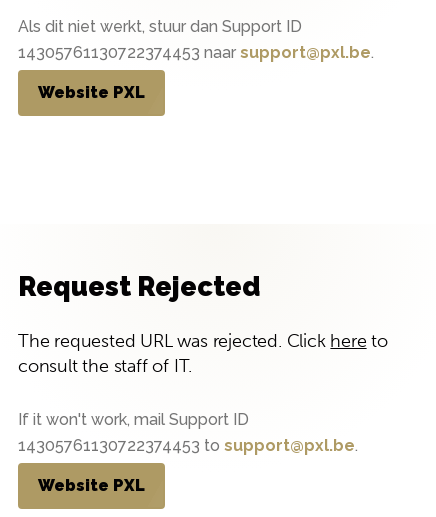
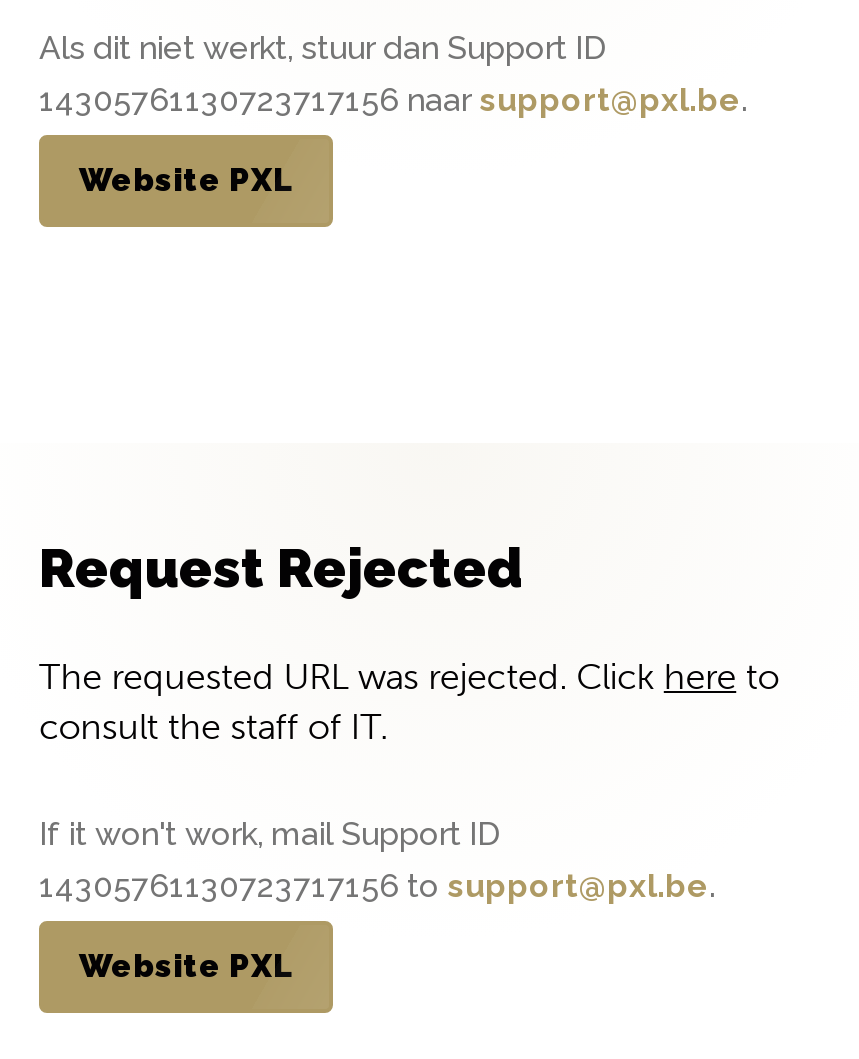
[18,43,374,62] 14305761130722374453 naar support@pxl.be. -> [39,81,747,119] 14305761130723717156 naar support@pxl.be.
[18,436,358,455] 14305761130722374453 to support@pxl.be. -> [39,867,715,905] 14305761130723717156 to support@pxl.be.

